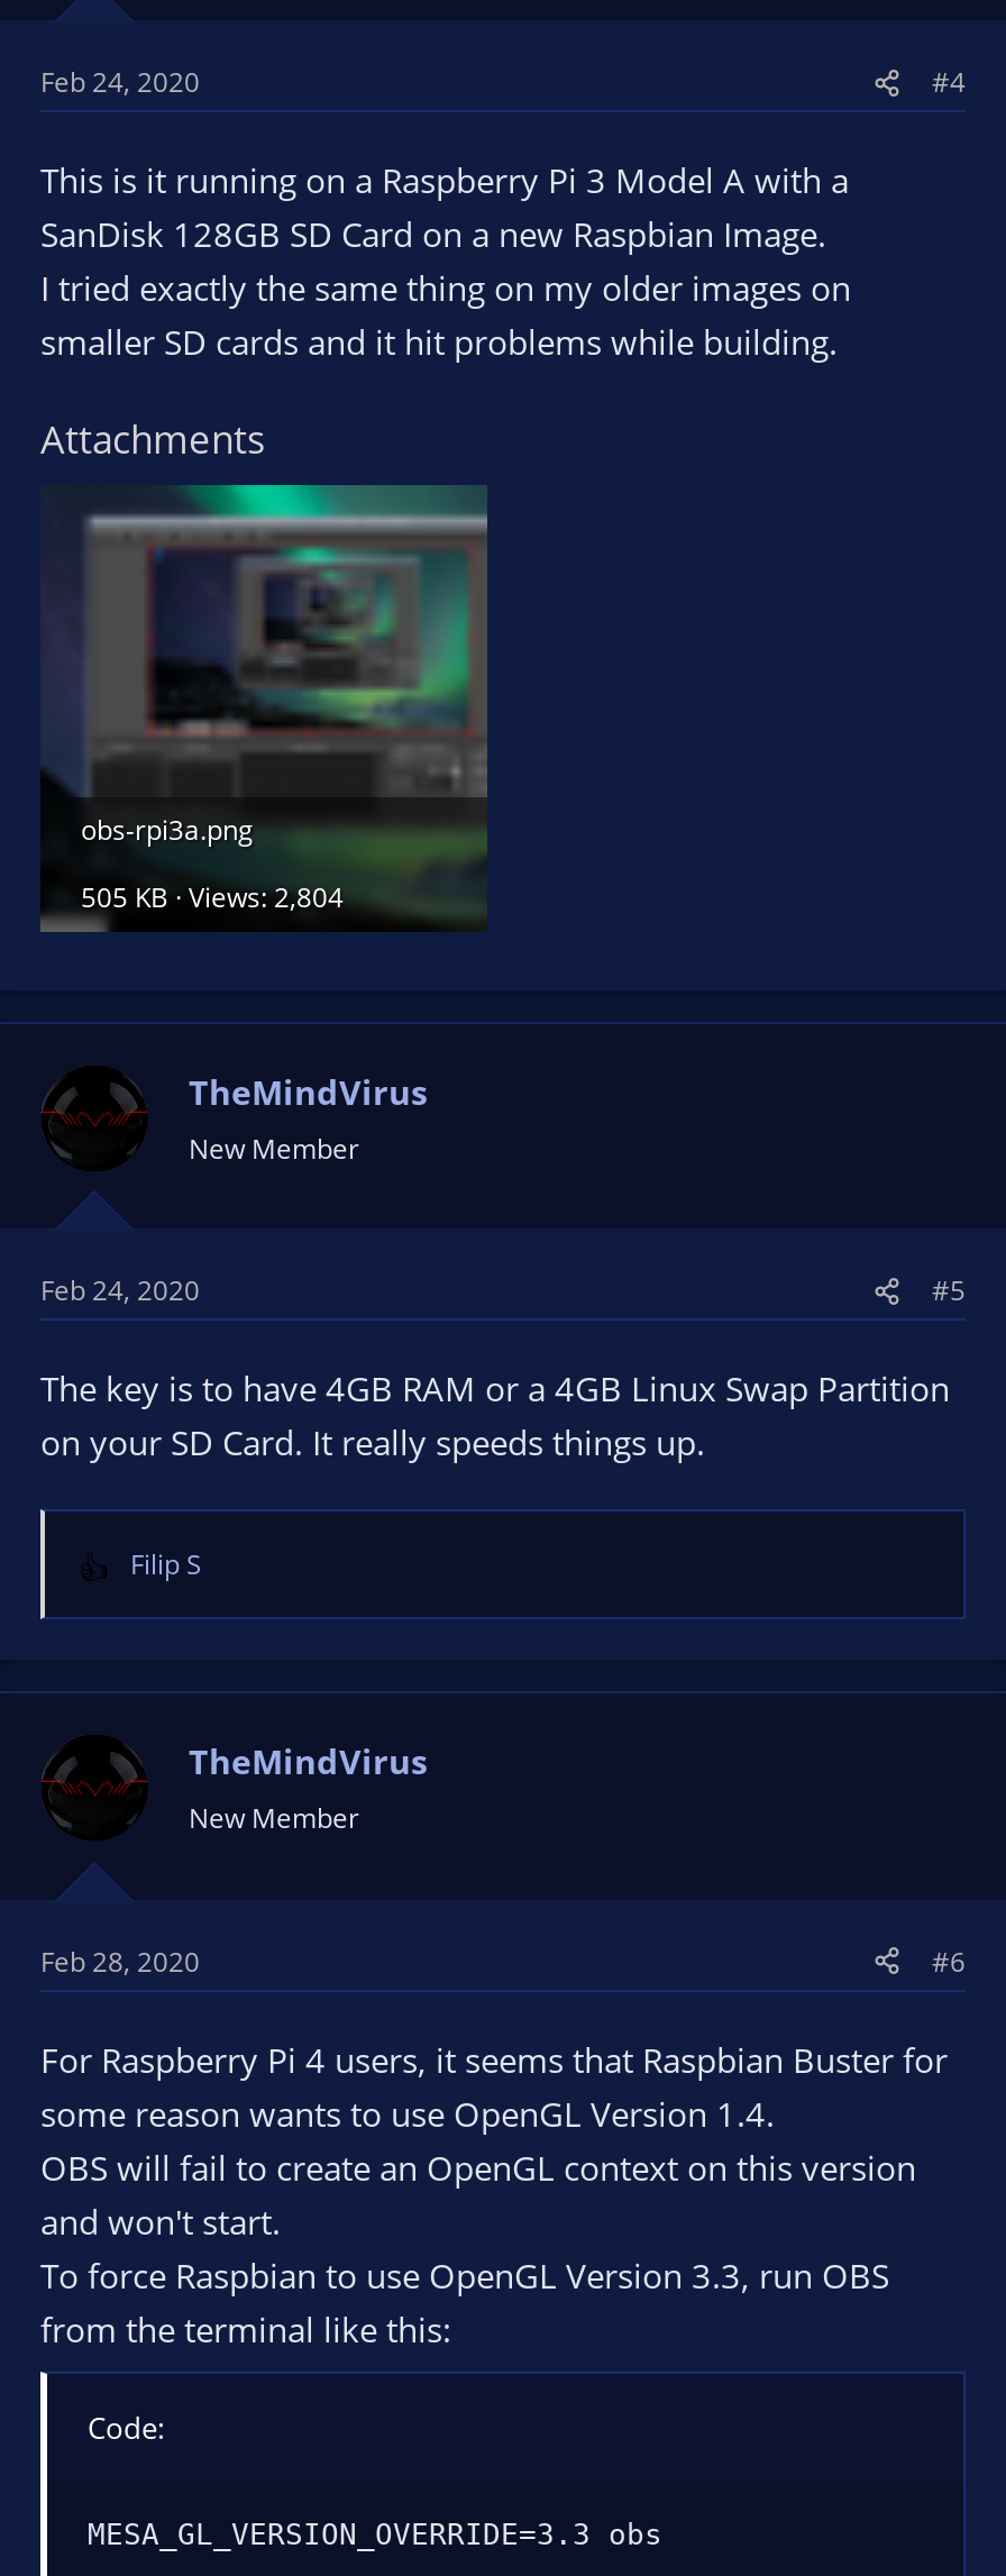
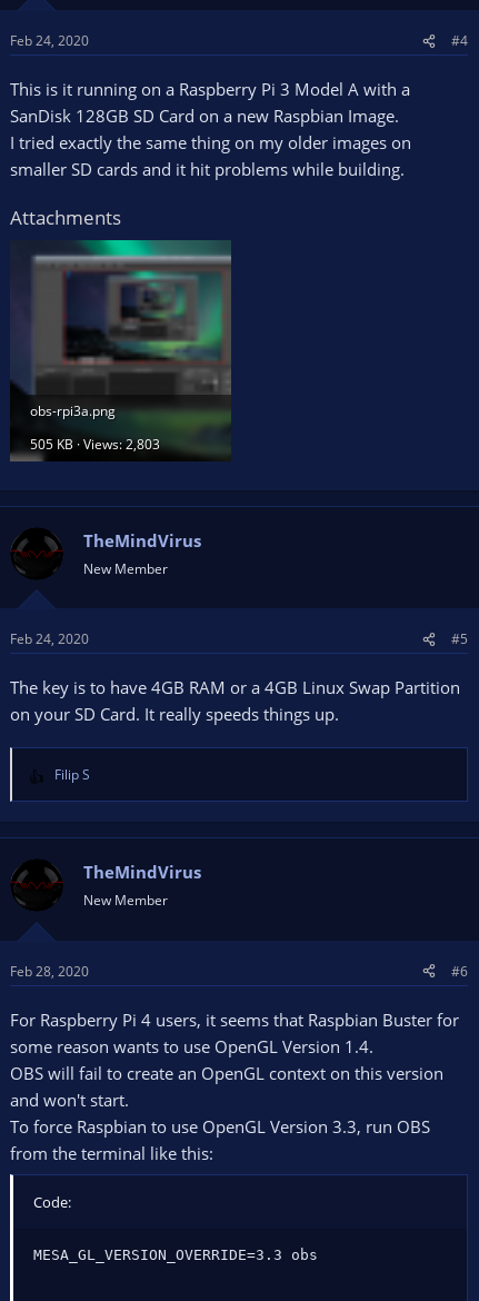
[81,878,344,916] 505 KB · Views: 2,804 -> [30,435,160,454] 505 KB · Views: 2,803

